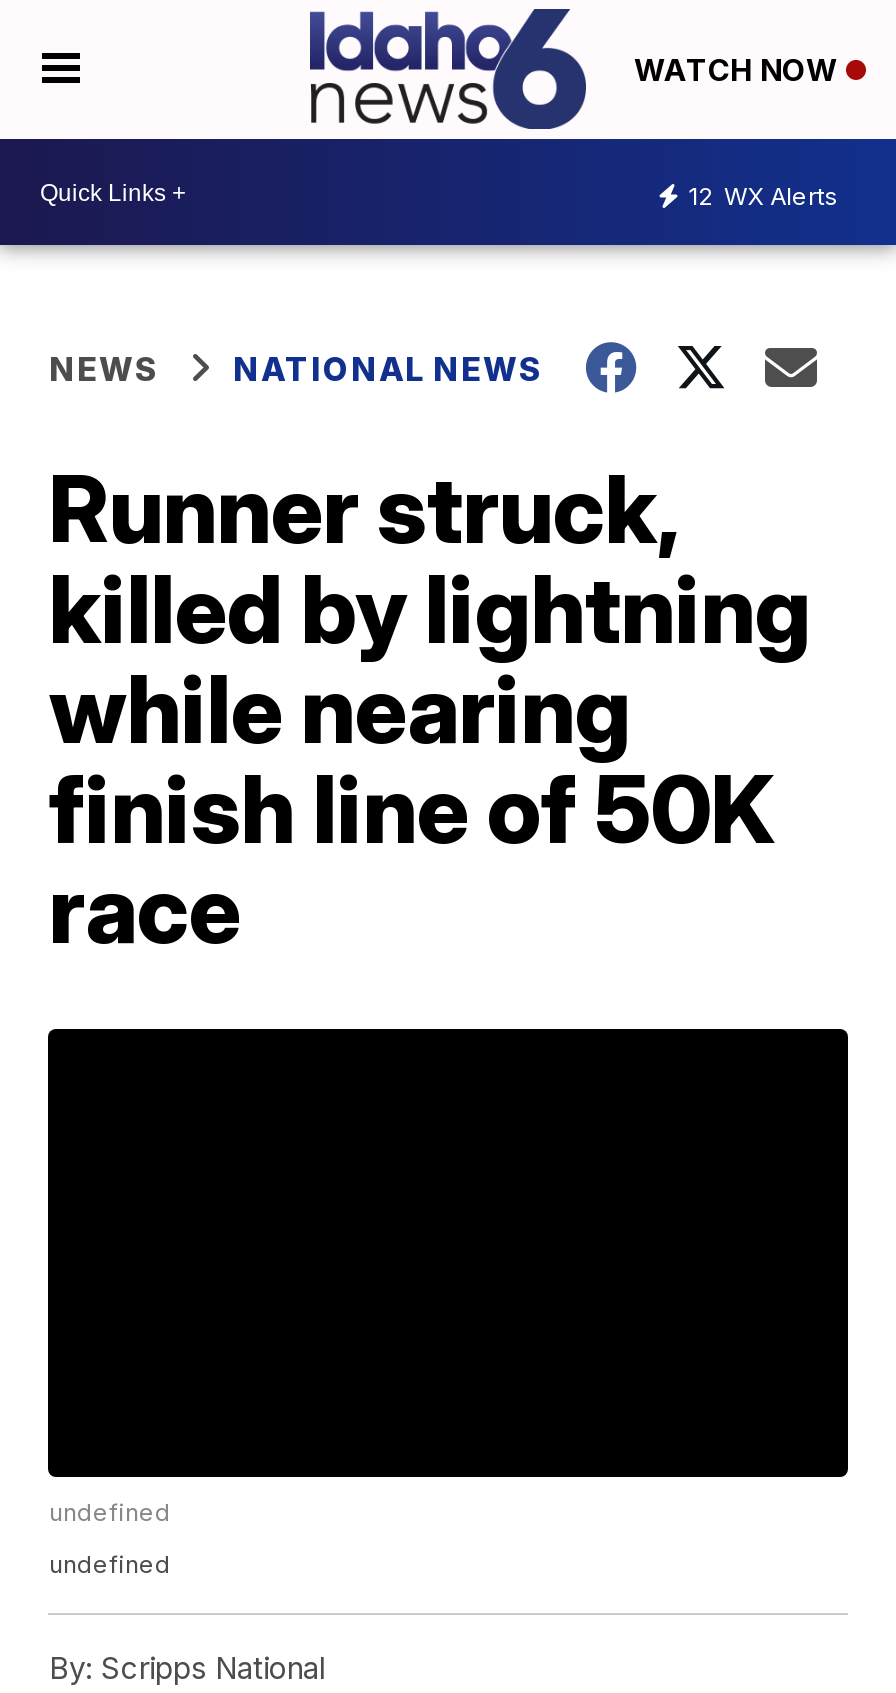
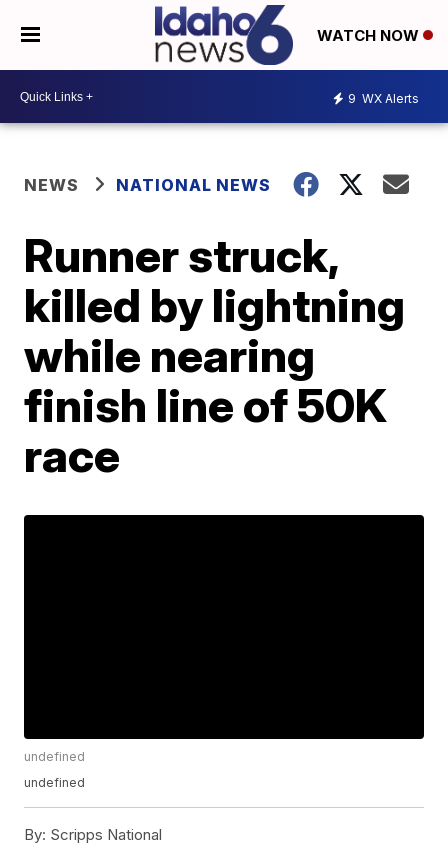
[688,180,838,210] 12 WX Alerts -> [348,90,419,105] 9 WX Alerts

